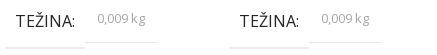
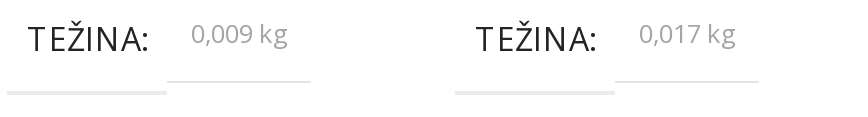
[239,9,369,32] TEŽINA 0,009 kg -> [475,15,735,61] TEŽINA 0,017 kg

